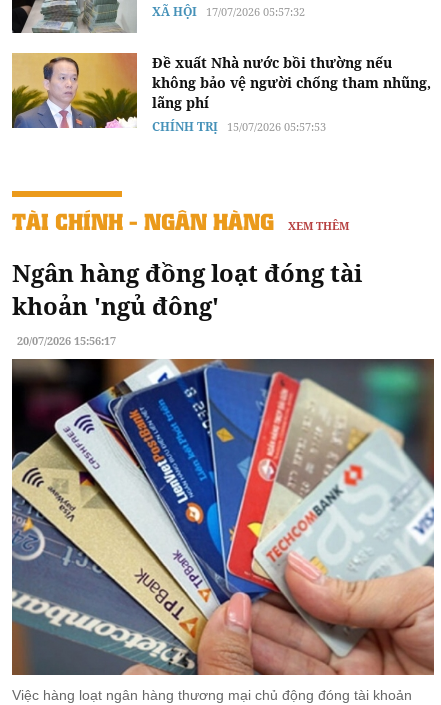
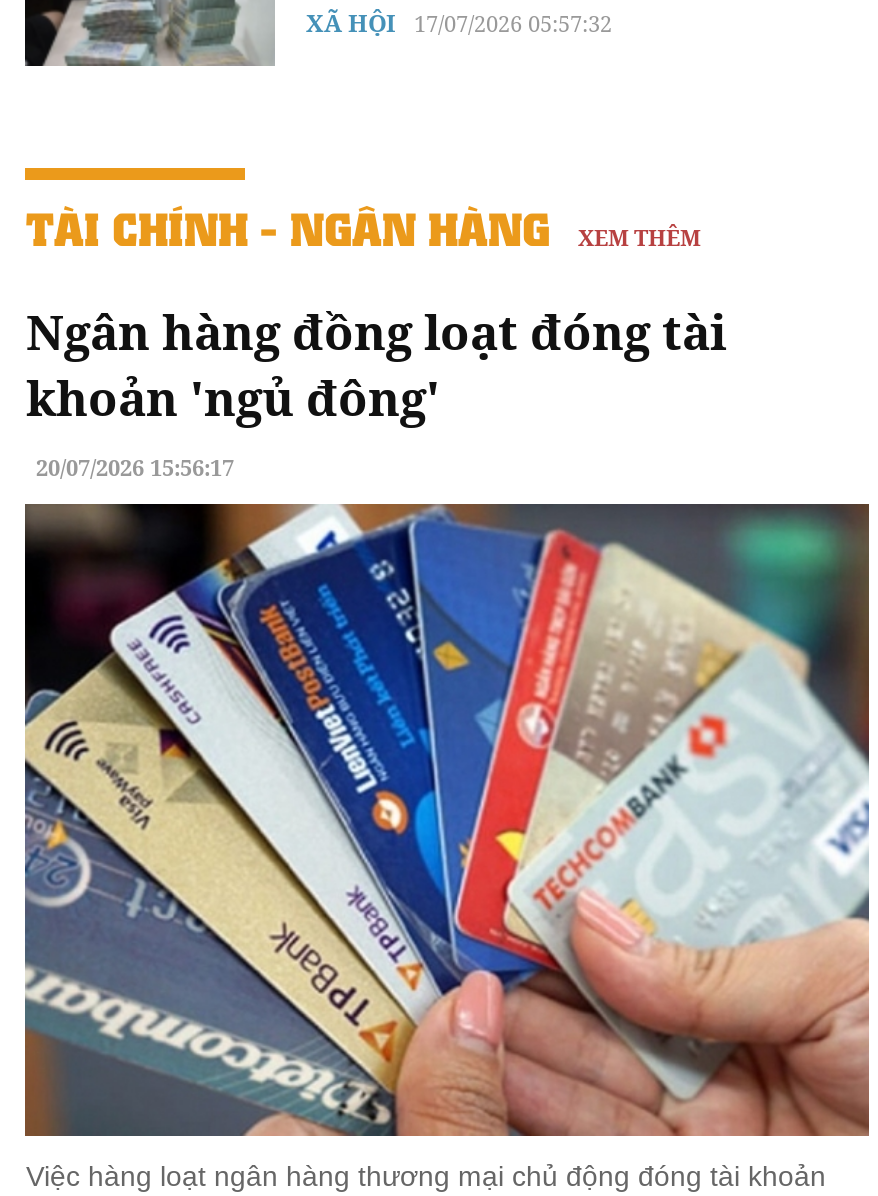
[11,52,431,135] [image] | Đề xuất Nhà nước bồi thường nếu | không bảo vệ người chống tham nhũng, | lãng phí | CHÍNH TRỊ 15/07/2026 05:57:53 -> none

